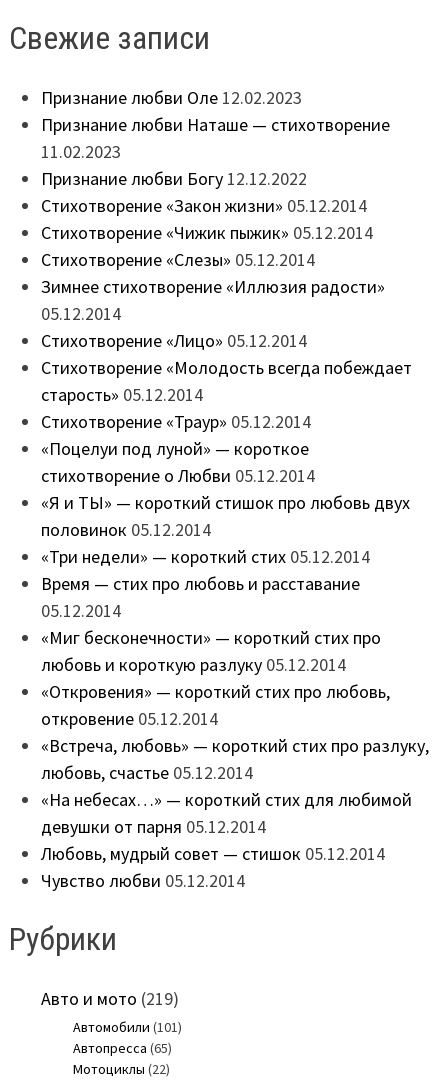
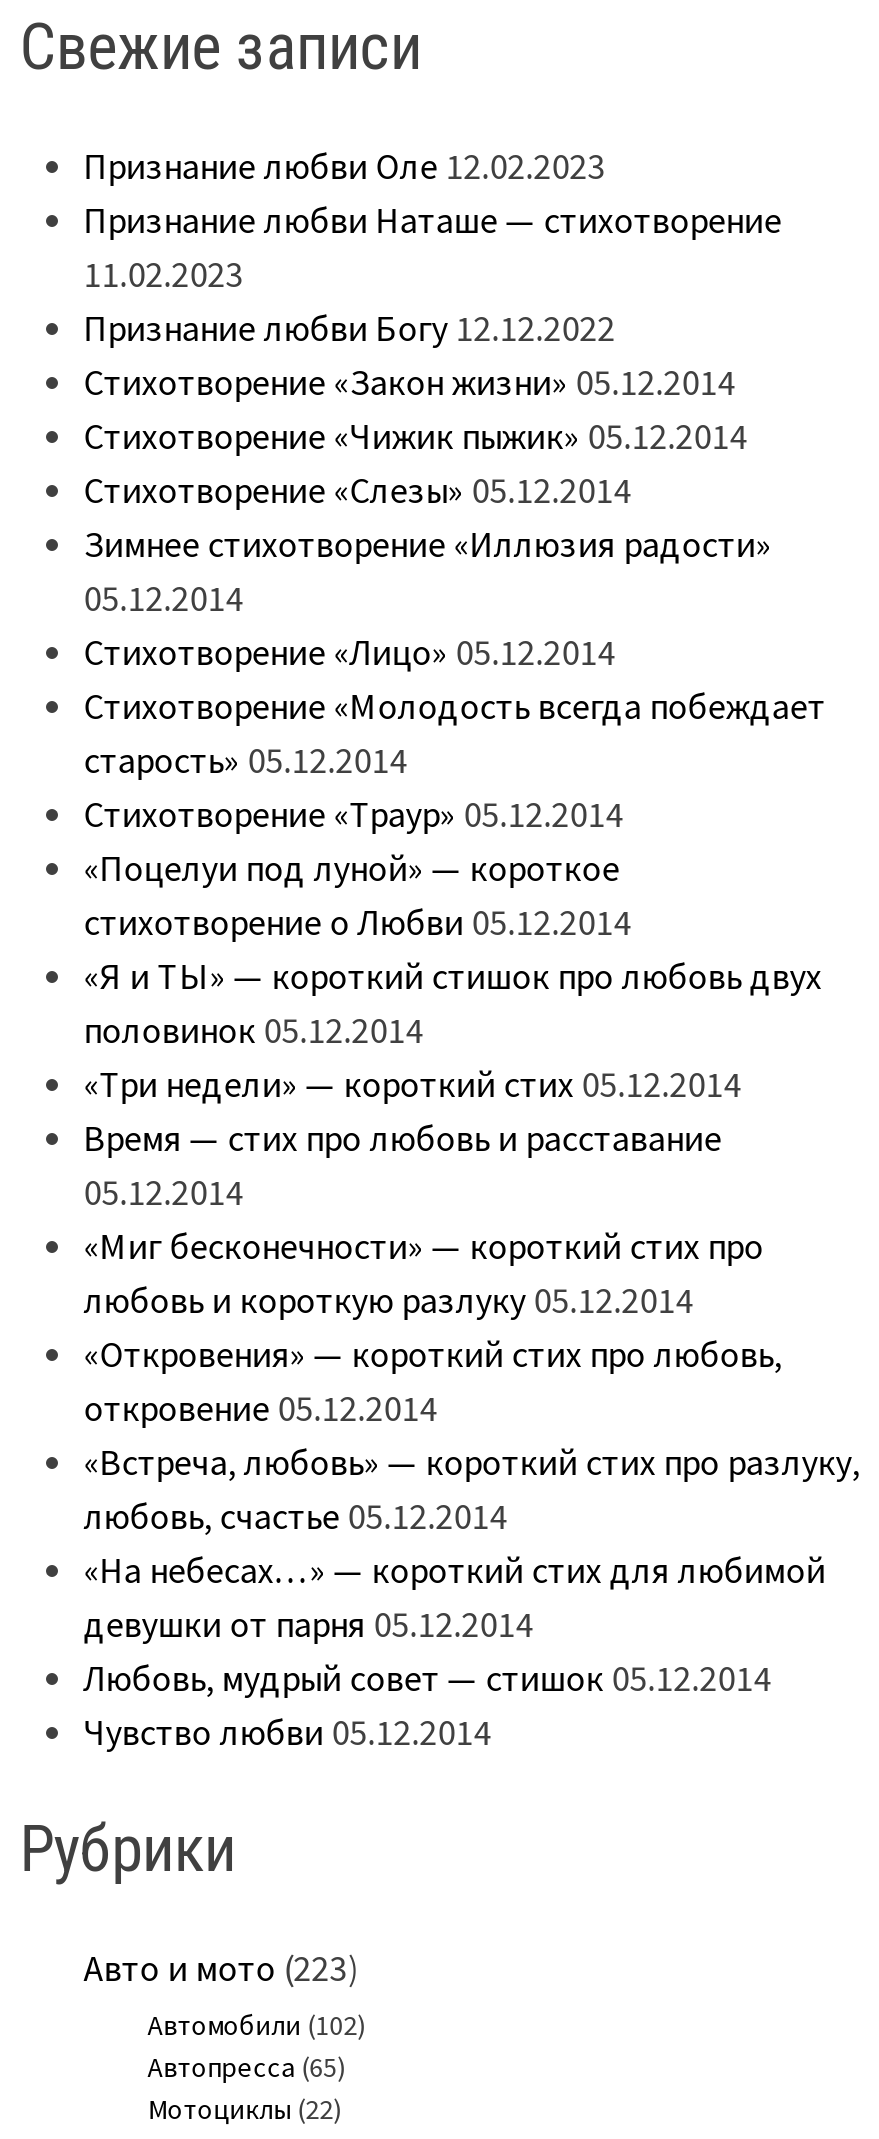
[41,987,179,1010] Авто и мото (219) -> [84,1944,360,1990] Авто и мото (223)
[73,1018,182,1036] Автомобили (101) -> [148,2006,366,2042] Автомобили (102)

